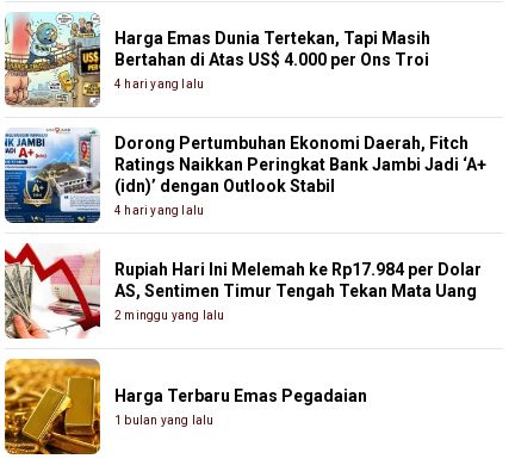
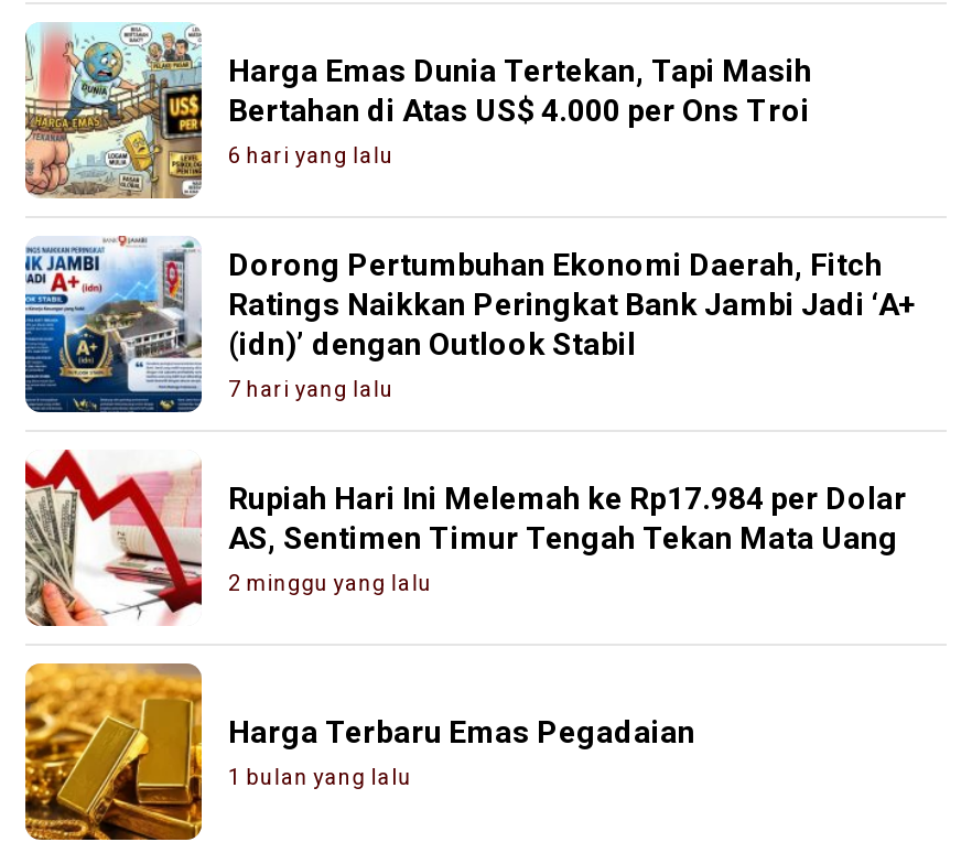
[114,78,204,91] 4 hari yang lalu -> [228,143,394,168] 6 hari yang lalu
[114,204,204,217] 4 hari yang lalu -> [228,377,394,401] 7 hari yang lalu

